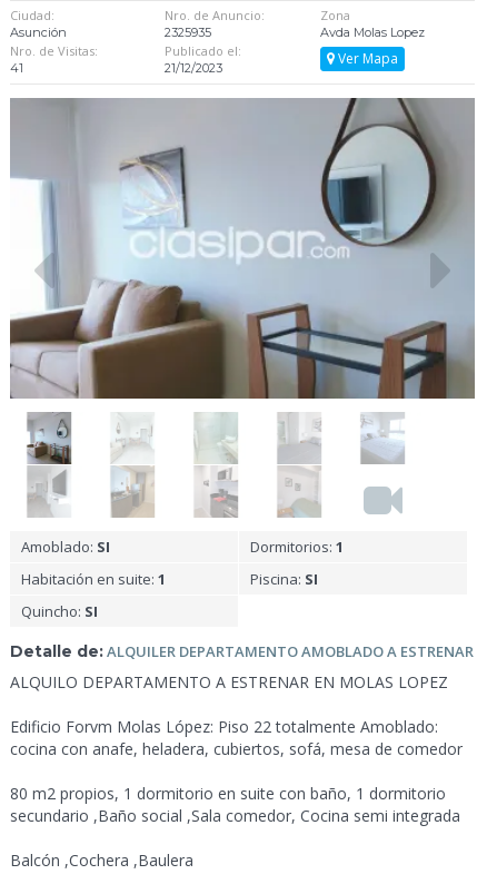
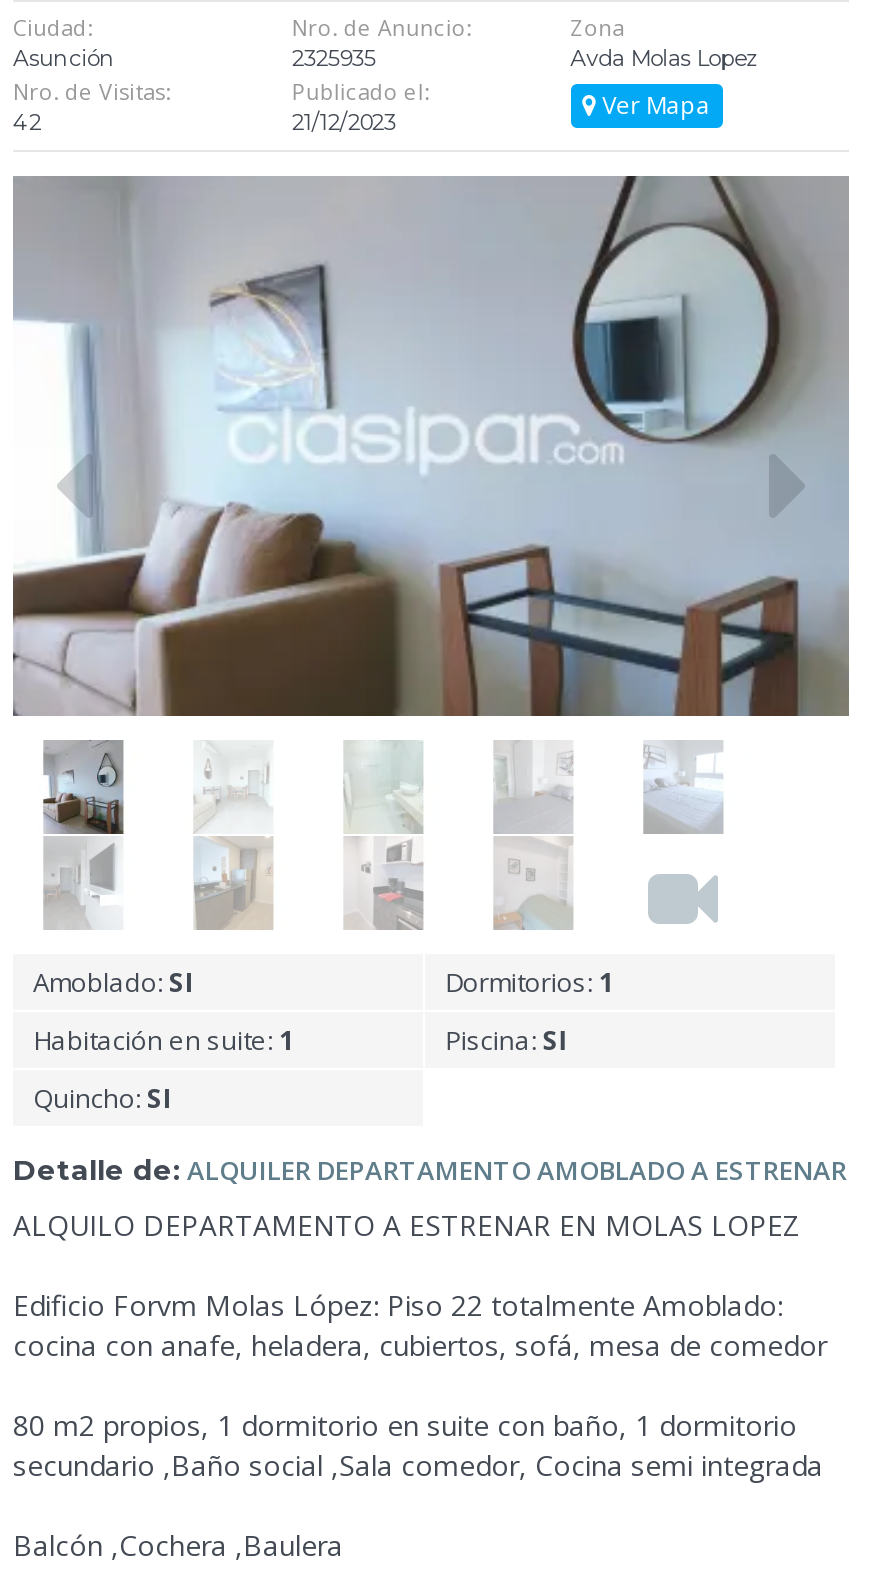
[10,60,23,76] 41 -> [13,108,41,136] 42
[10,805,460,826] secundario ,Baño social,Sala comedor, Cocina semi integrada -> [13,1445,823,1483] secundario ,Baño social ,Sala comedor, Cocina semi integrada

